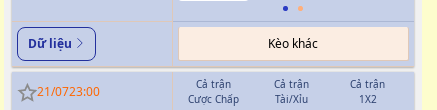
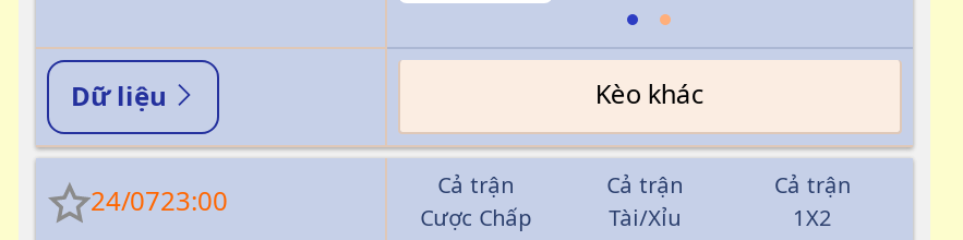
[37,83,100,100] 21/0723:00 -> [91,182,228,219] 24/0723:00

